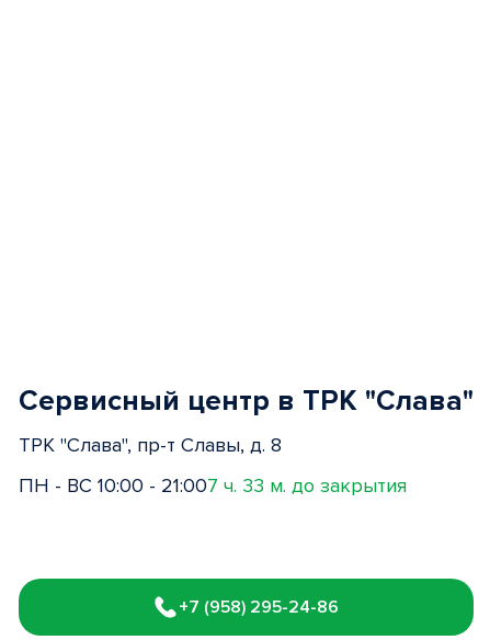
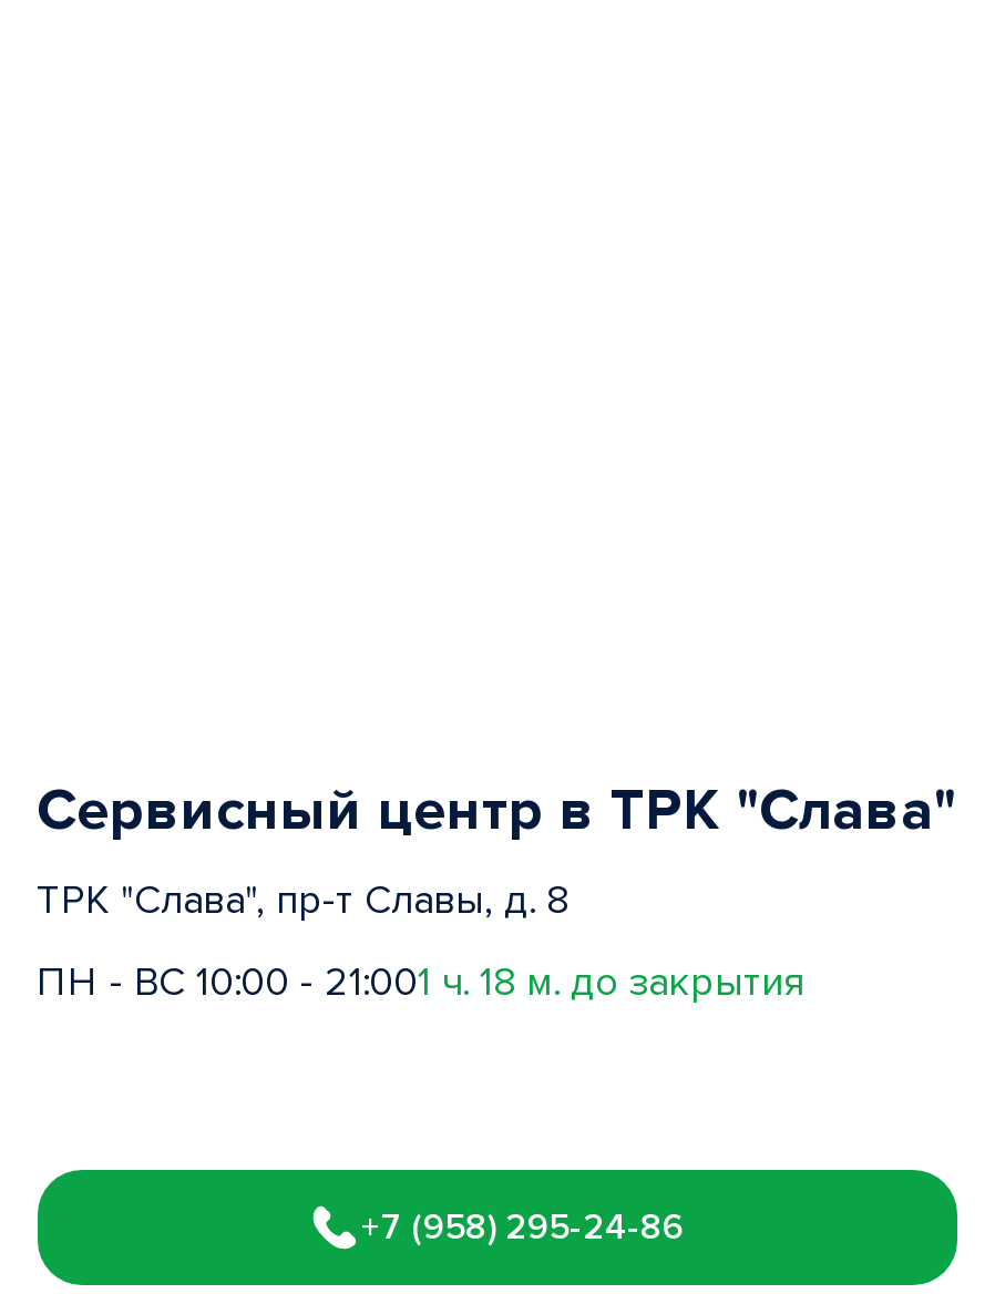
[18,473,406,498] ПН - ВС 10:00 - 21:00 7 ч. 33 м. до закрытия -> [37,957,803,1006] ПН - ВС 10:00 - 21:00 1 ч. 18 м. до закрытия

